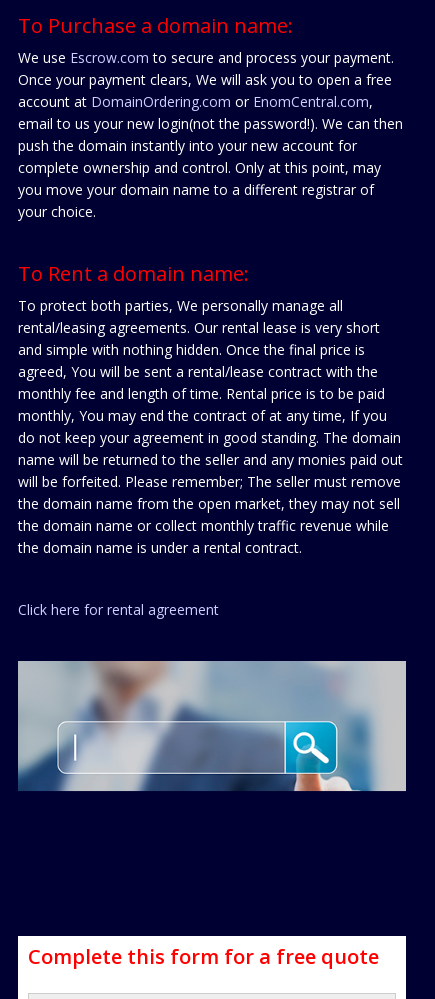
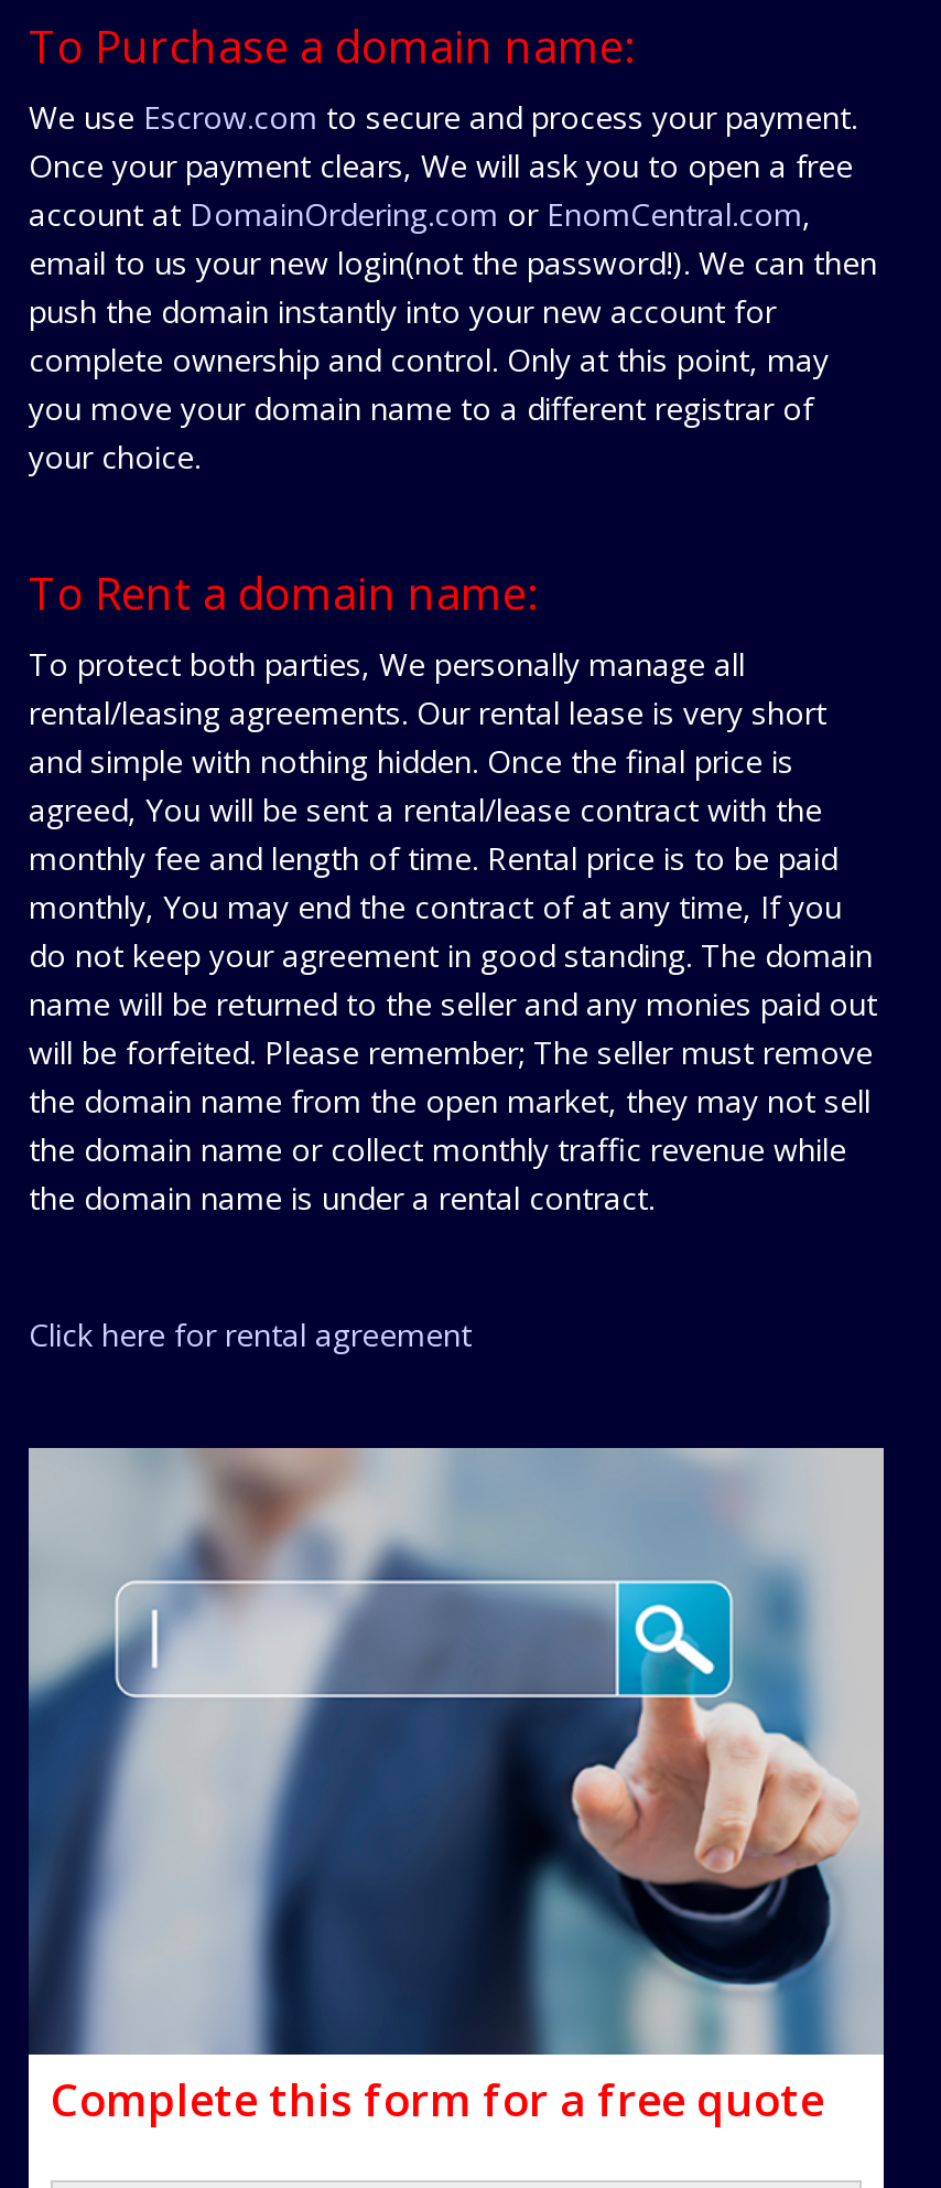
none -> [29,1733,886,2057] [image]

